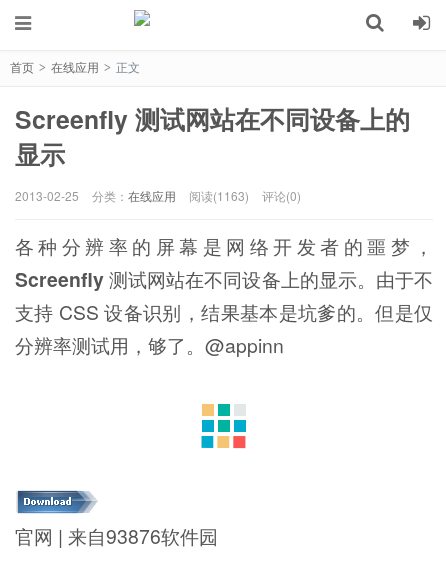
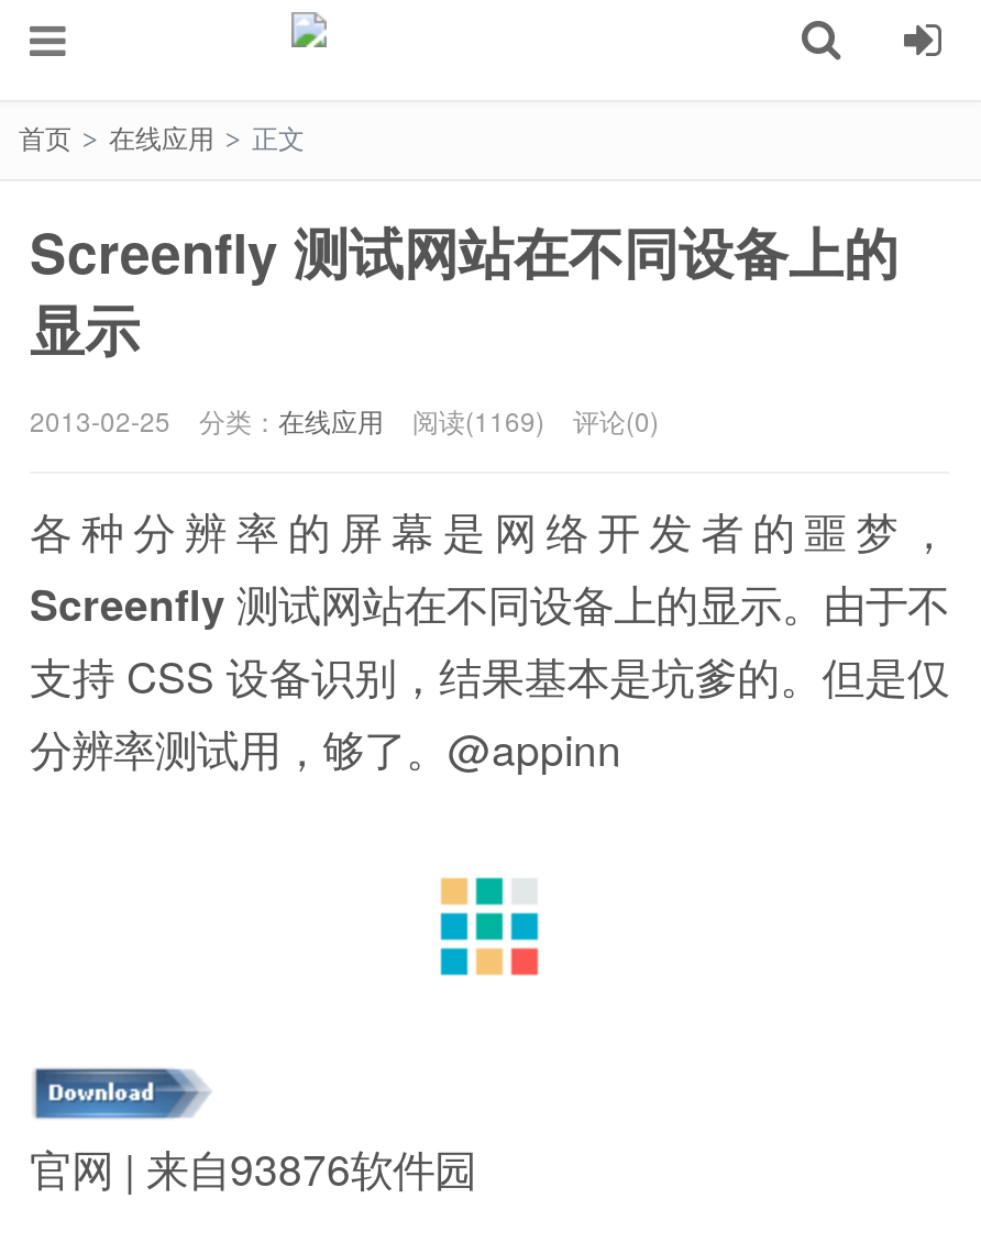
[15,187,301,204] 2013-02-25 分类：在线应用 阅读(1163) 评论(0) -> [30,402,659,439] 2013-02-25 分类：在线应用 阅读(1169) 评论(0)

